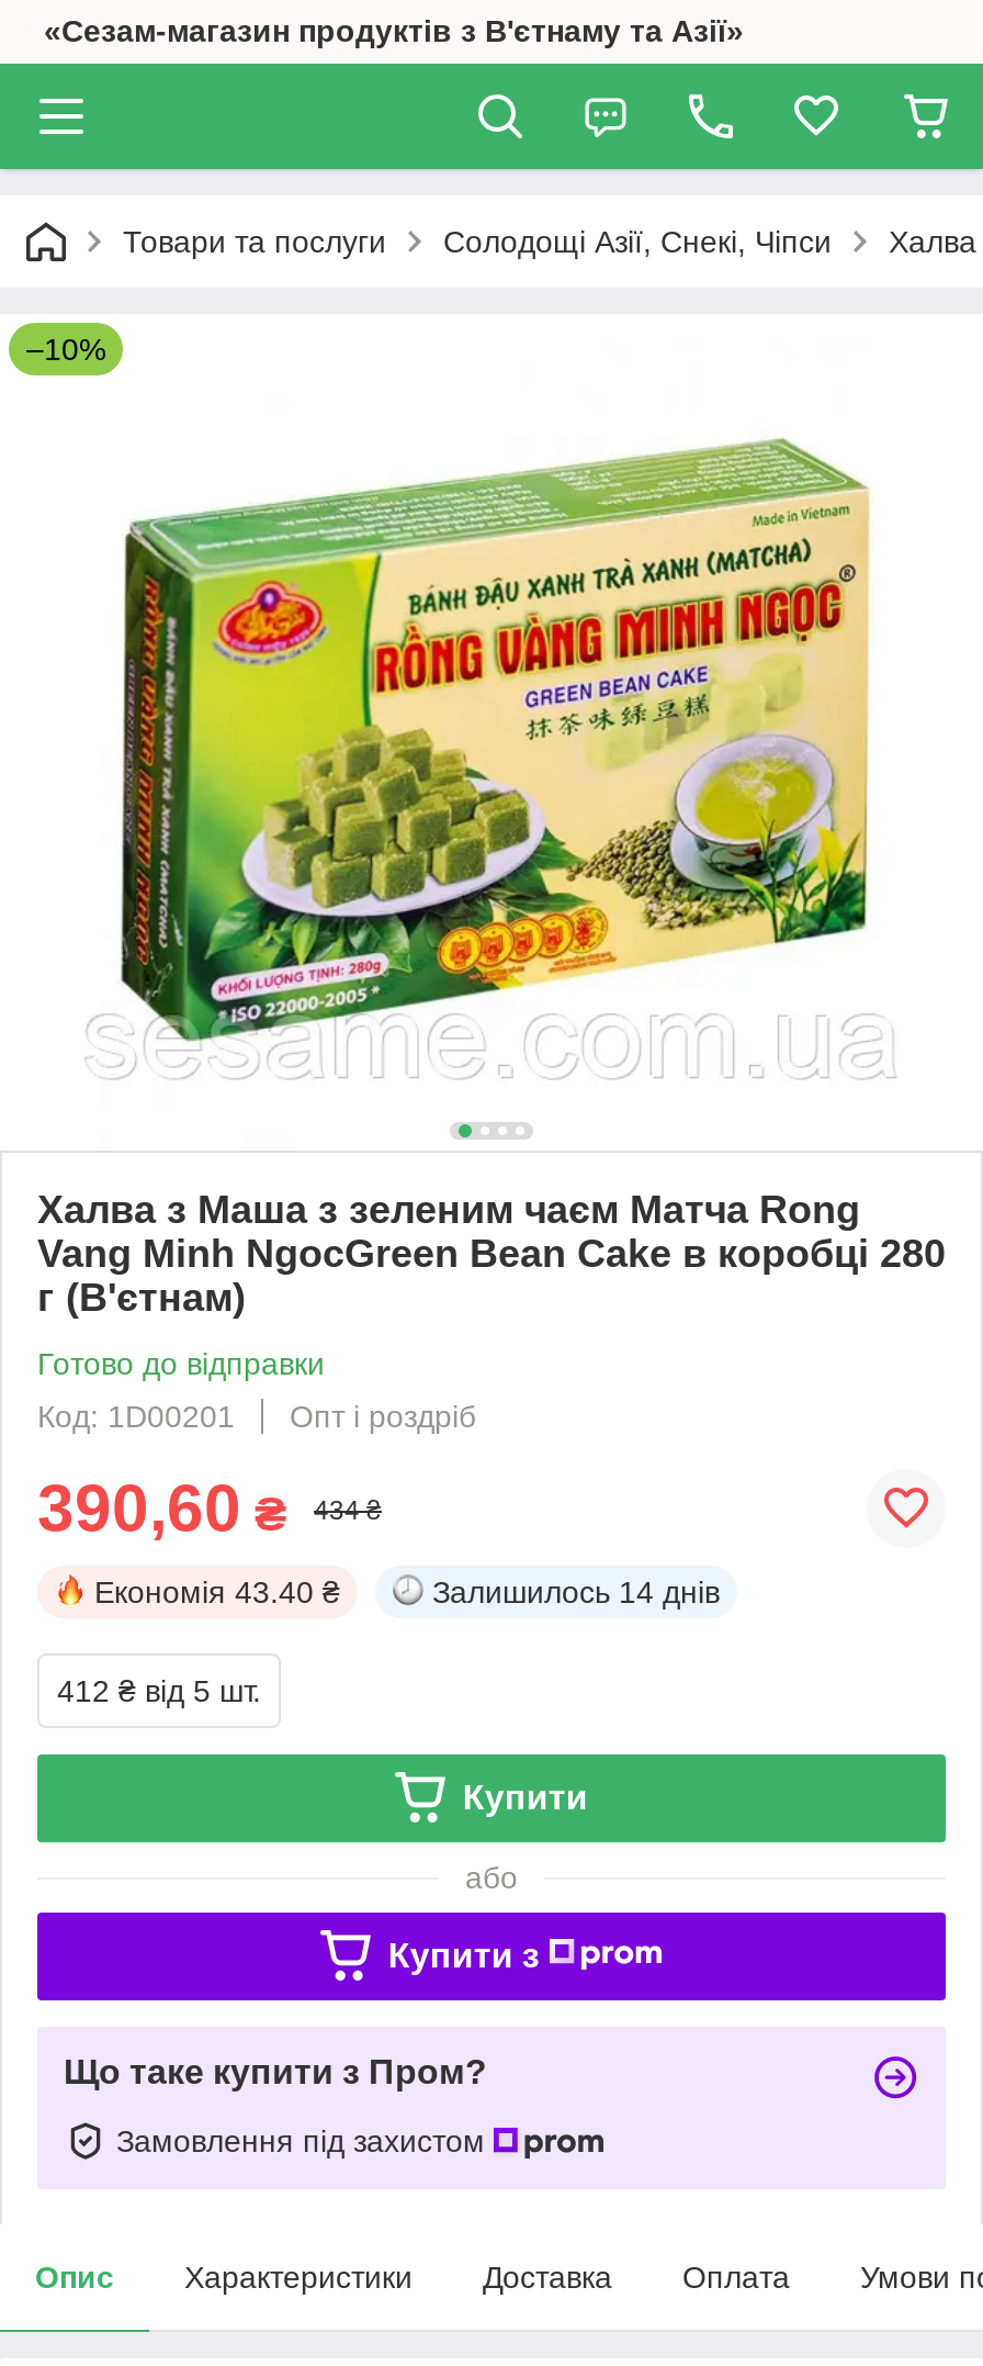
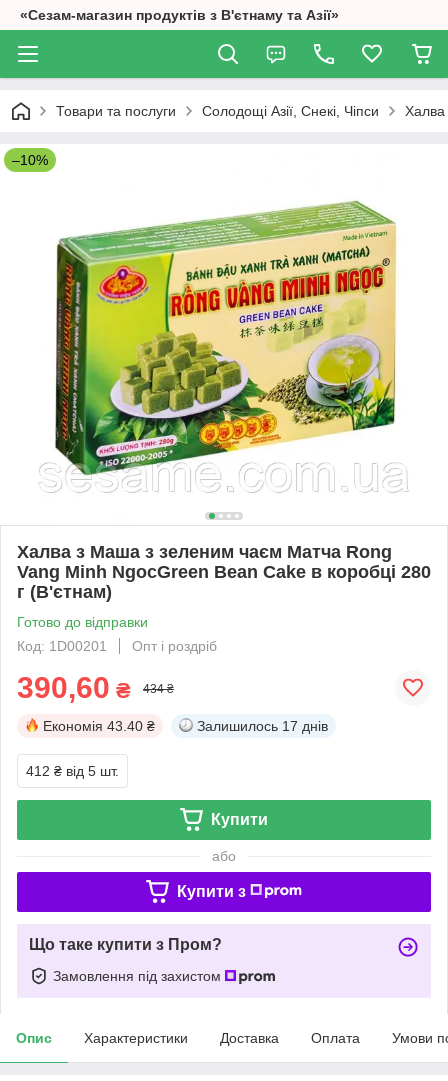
[432,1574,720,1609] Залишилось 14 днів -> [197,718,328,734] Залишилось 17 днів

